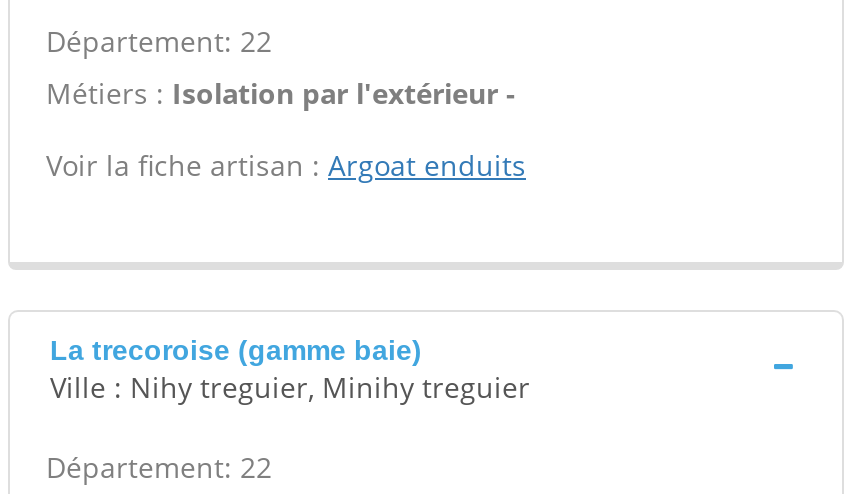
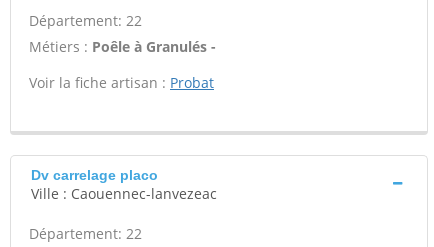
[46,74,516,112] Métiers : Isolation par l'extérieur - -> [29,37,216,56] Métiers : Poêle à Granulés -
[46,146,526,184] Voir la fiche artisan : Argoat enduits -> [29,73,214,92] Voir la fiche artisan : Probat
[50,334,530,406] La trecoroise (gamme baie) | Ville : Nihy treguier, Minihy treguier -> [31,167,217,203] Dv carrelage placo | Ville : Caouennec-lanvezeac

